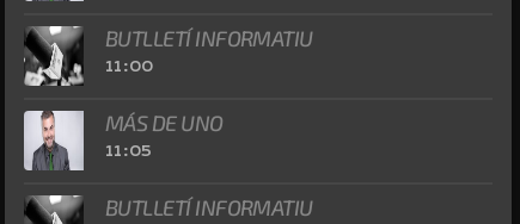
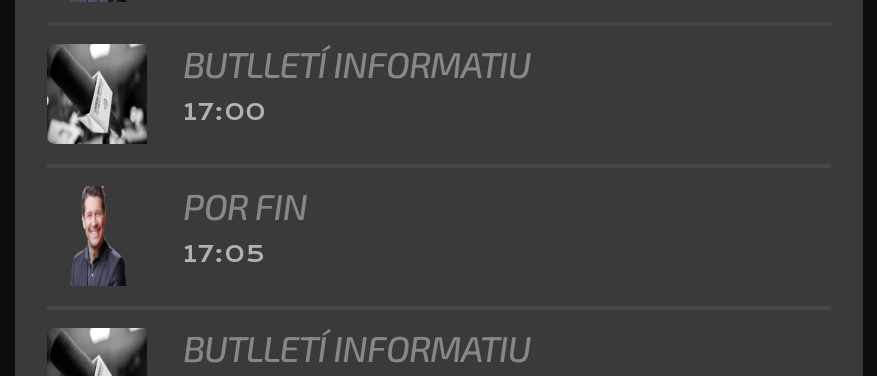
[105,58,154,75] 11:00 -> [183,97,266,125] 17:00
[23,109,223,172] [image] | MÁS DE UNO | 11:05 -> [47,183,307,286] [image] | POR FIN | 17:05

